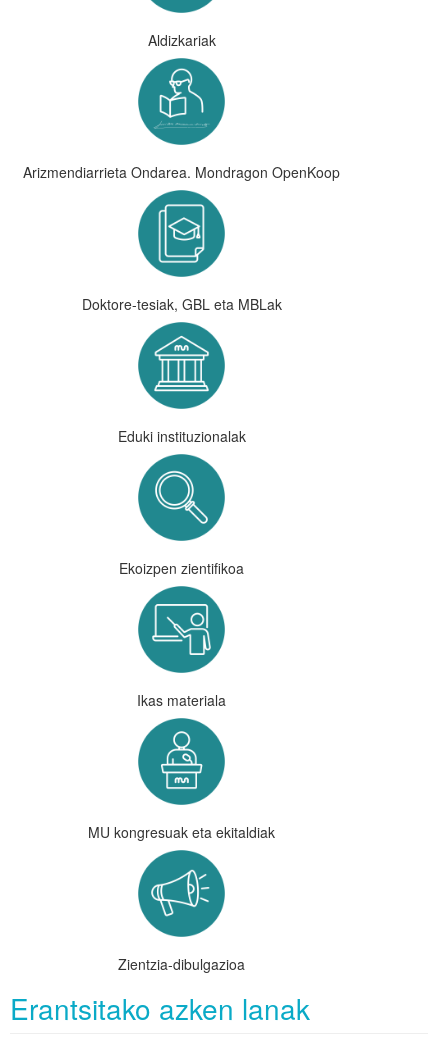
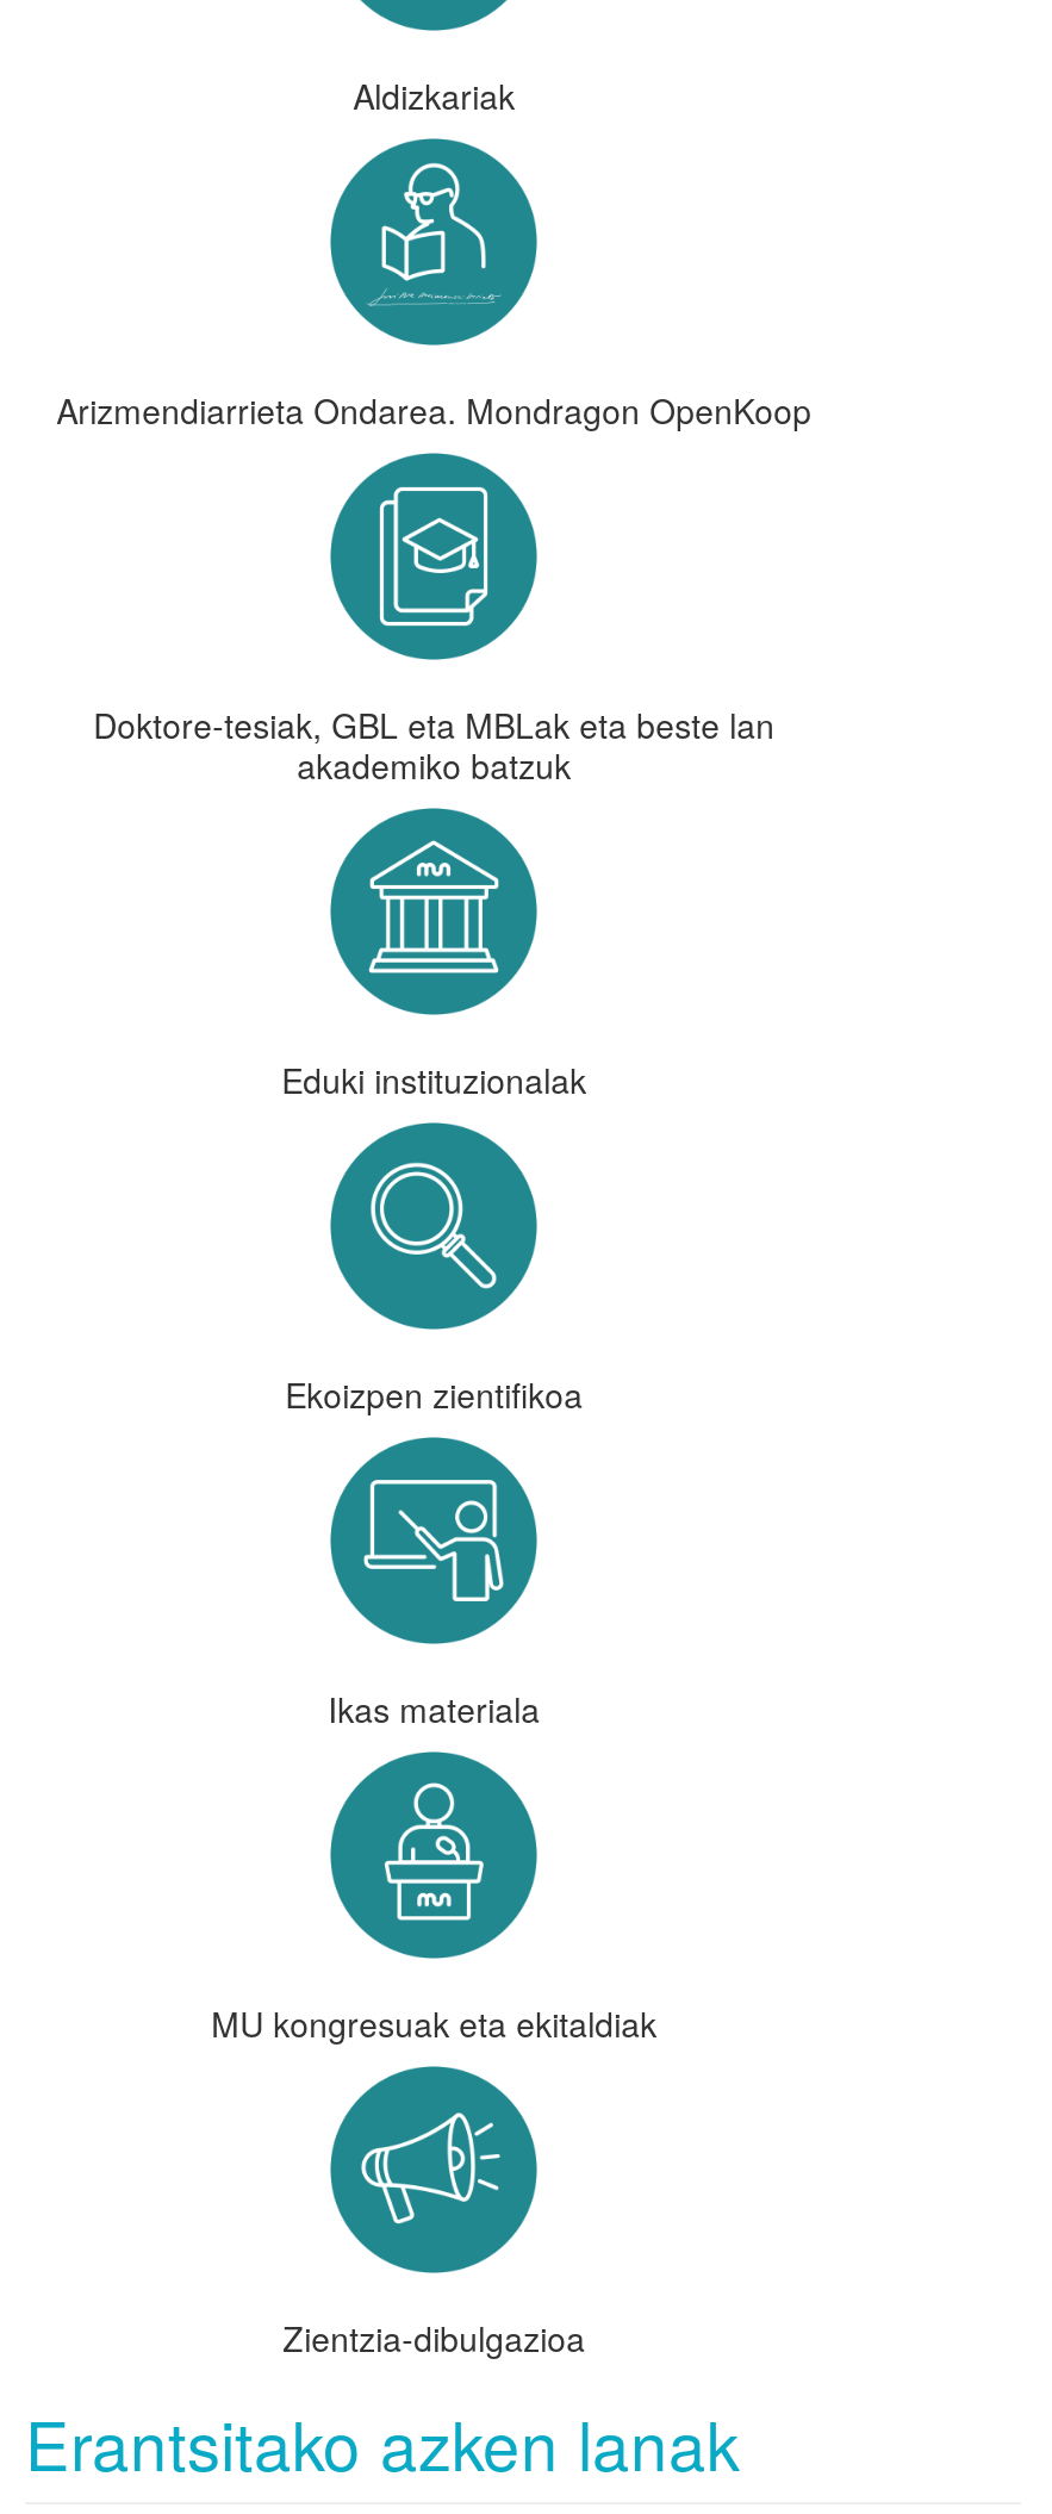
[82,294,282,314] Doktore-tesiak, GBL eta MBLak -> [93,700,775,788] Doktore-tesiak, GBL eta MBLak eta beste lan | akademiko batzuk

